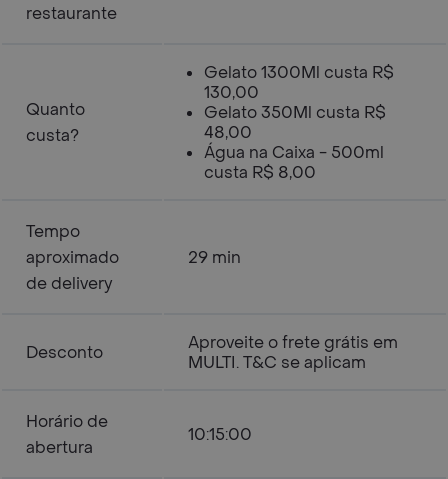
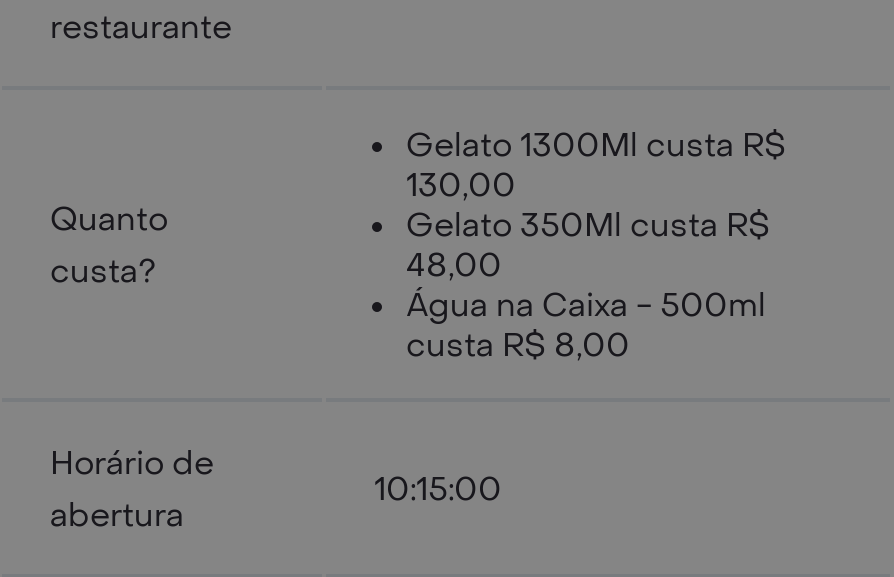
[26,221,119,294] Tempo | aproximado | de delivery -> none
[188,247,241,268] 29 min -> none
[26,332,398,373] Desconto | Aproveite o frete grátis em | MULTI. T&C se aplicam -> none

